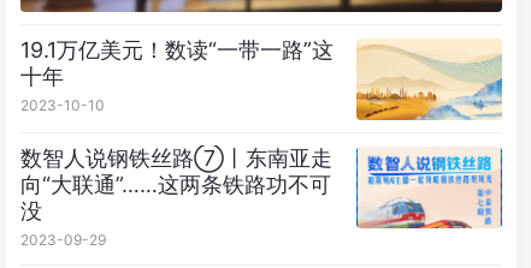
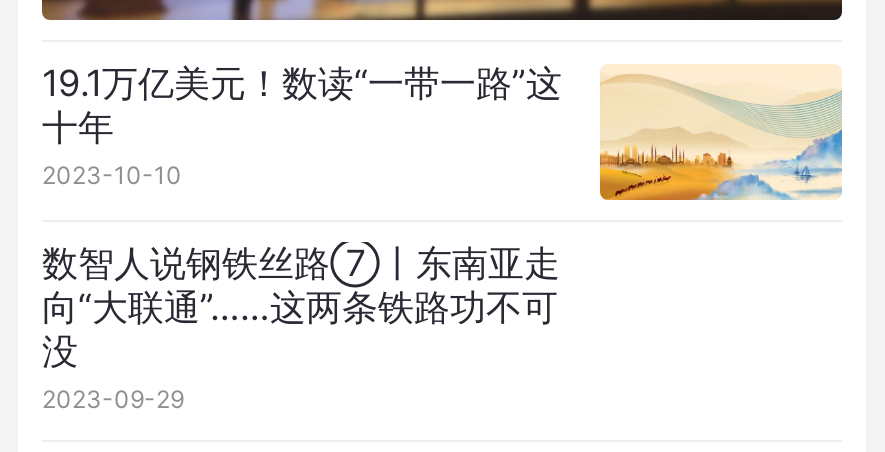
[355,148,503,230] [image] -> none

